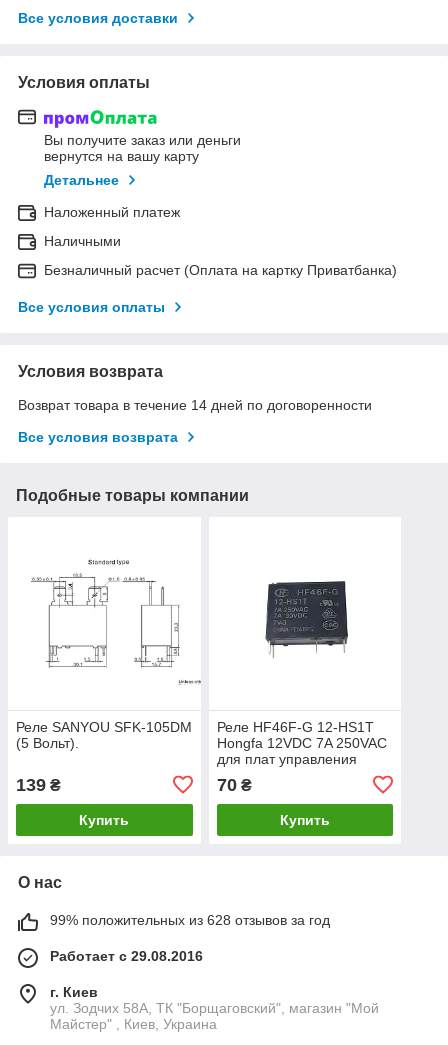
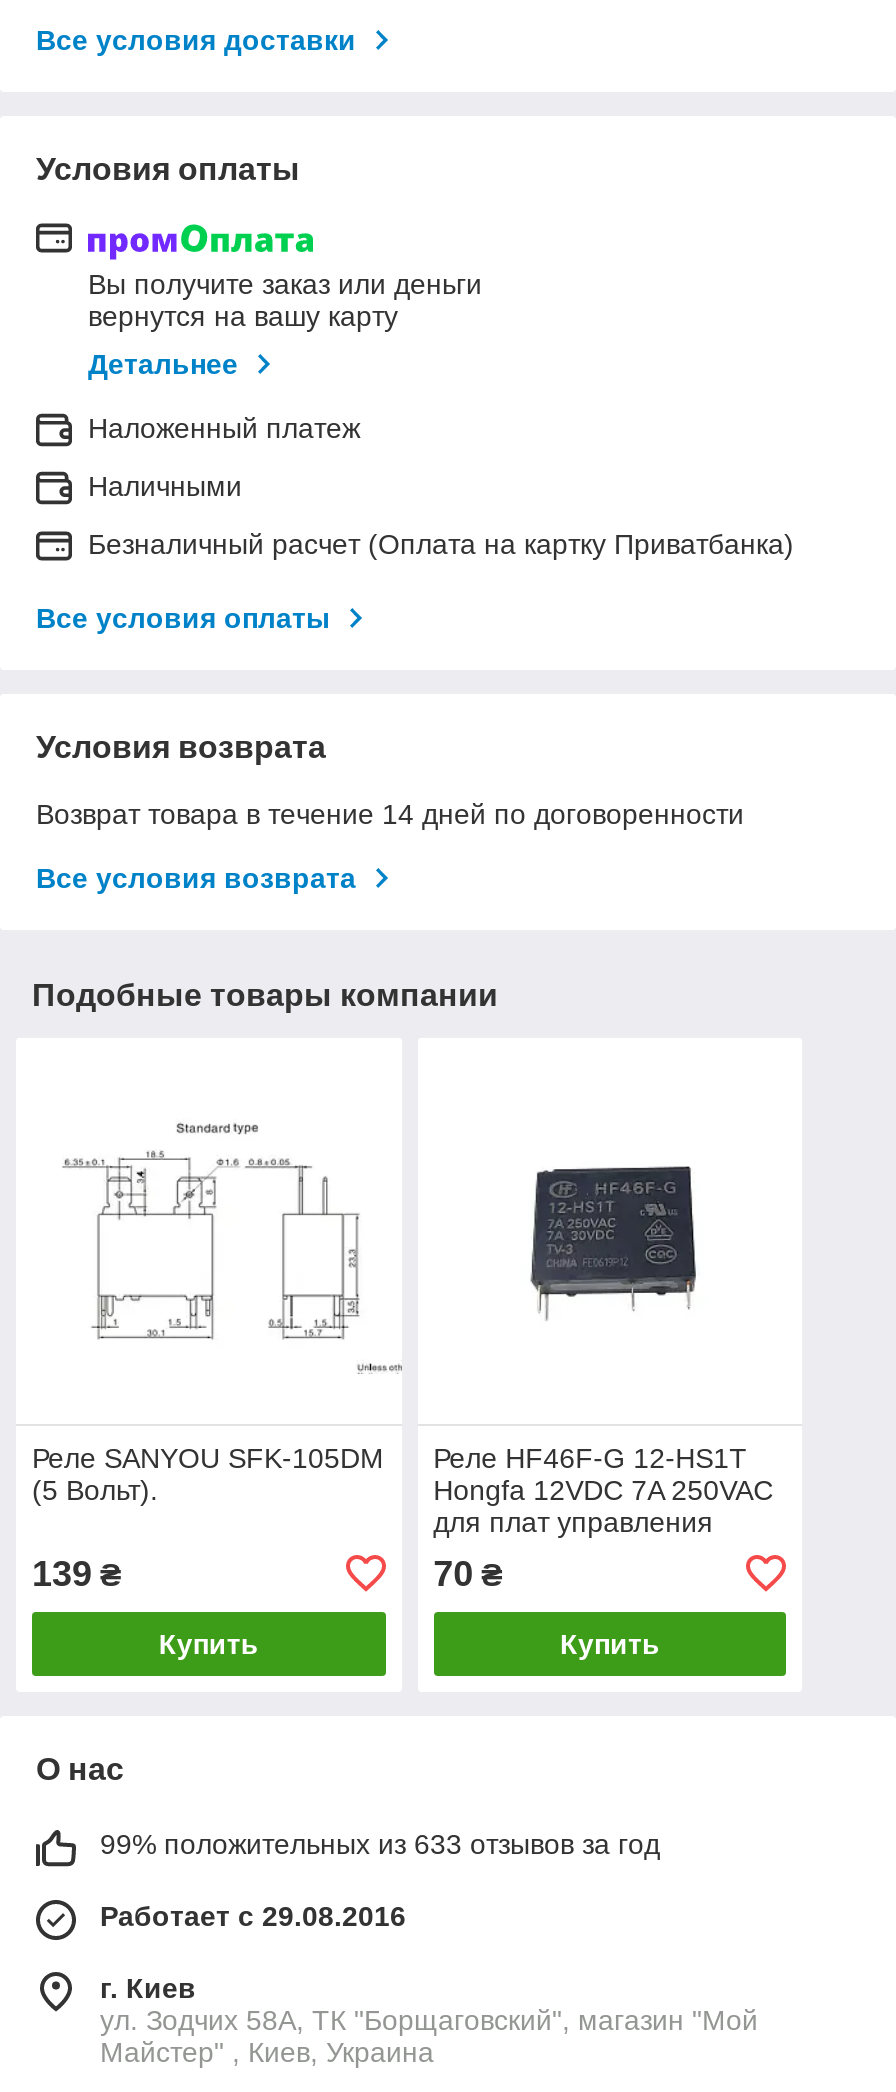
[50,912,330,928] 99% положительных из 628 отзывов за год -> [100,1828,660,1860] 99% положительных из 633 отзывов за год

